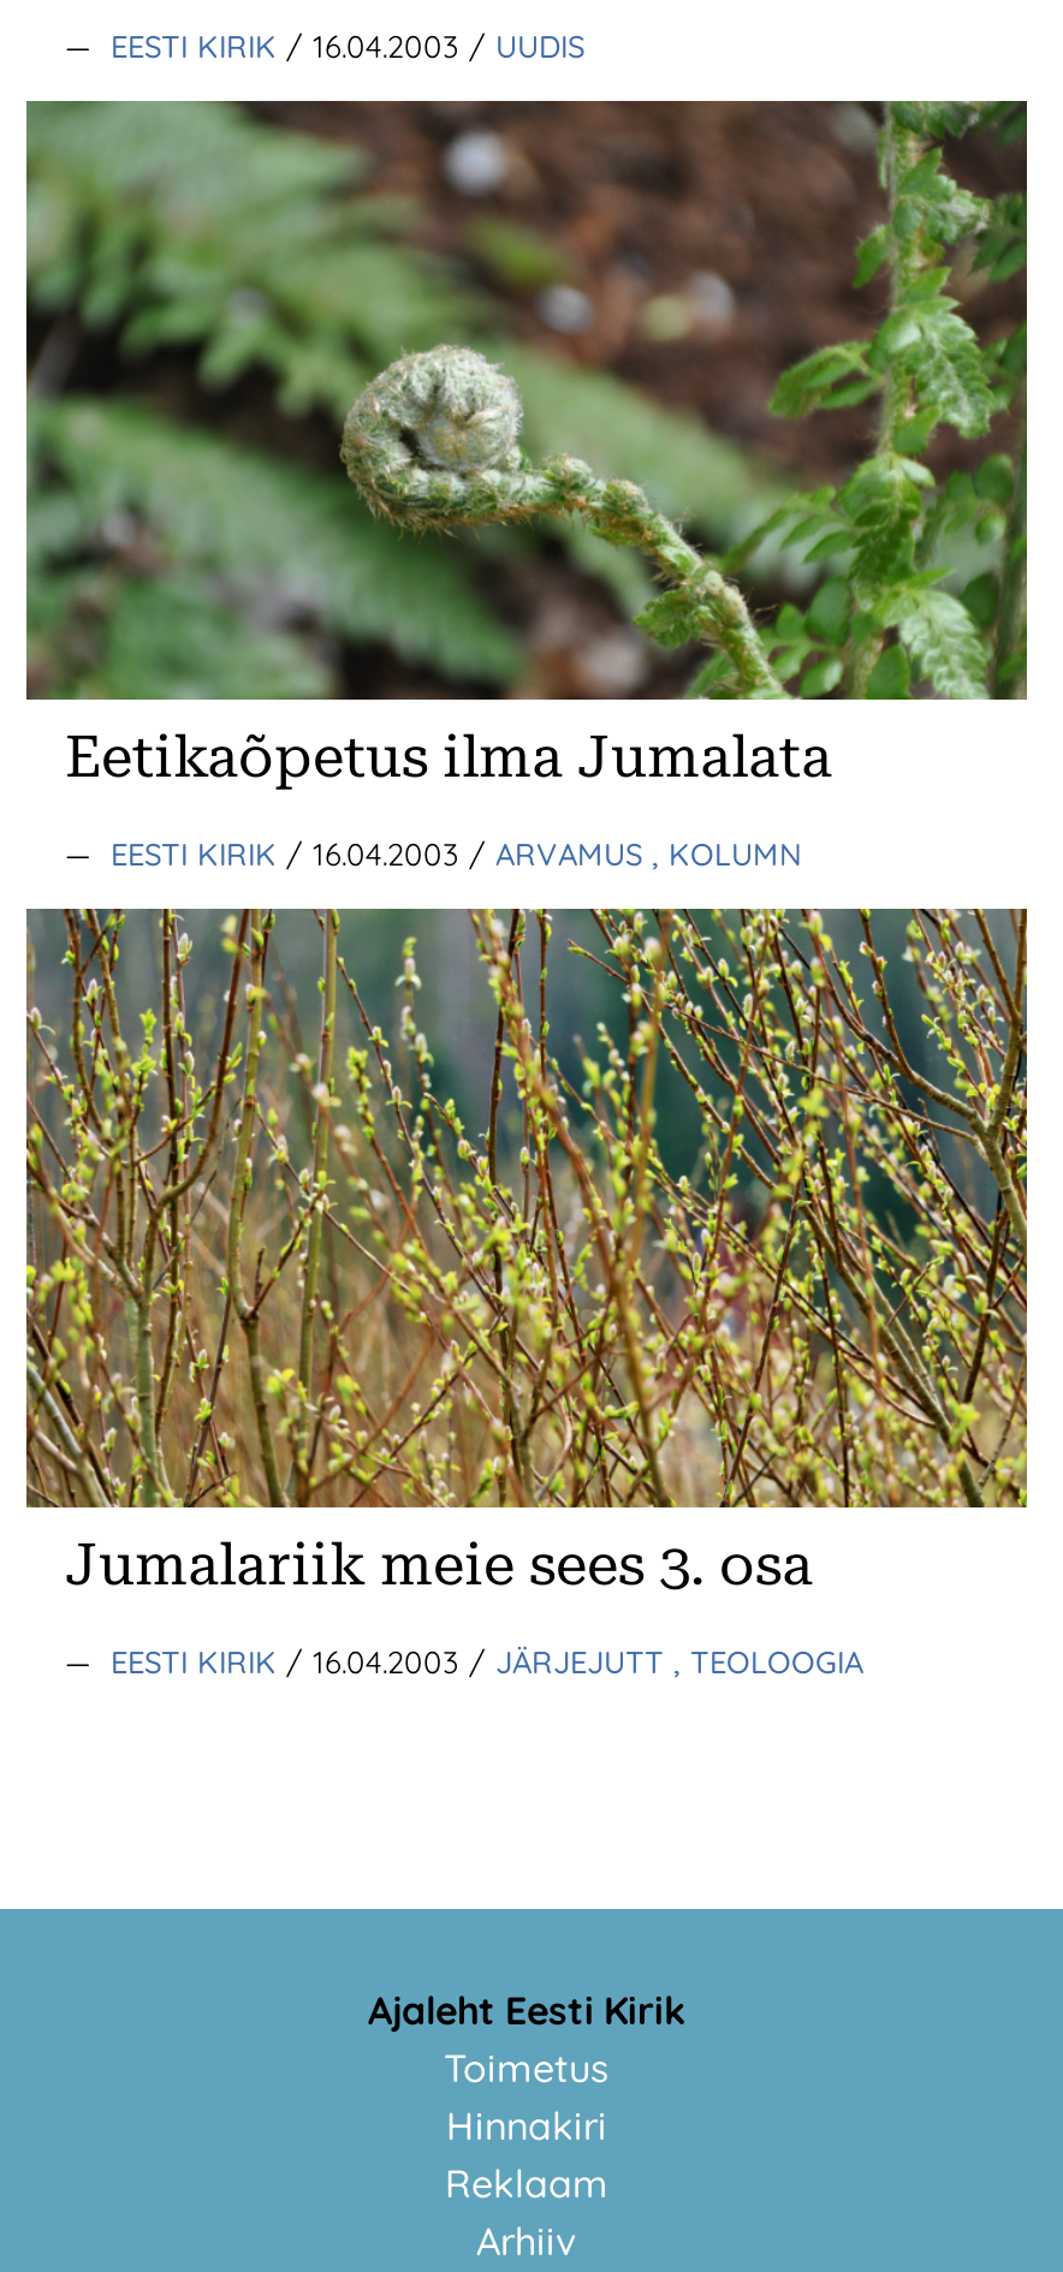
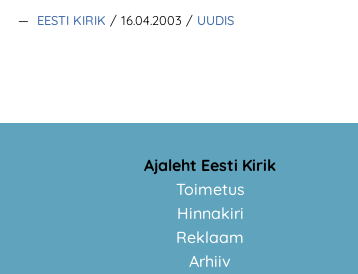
[24,97,1029,872] [image] | Eetikaõpetus ilma Jumalata | — EESTI KIRIK / 16.04.2003 / ARVAMUS, KOLUMN -> none
[24,905,1029,1681] [image] | Jumalariik meie sees 3. osa | — EESTI KIRIK / 16.04.2003 / JÄRJEJUTT, TEOLOOGIA -> none

